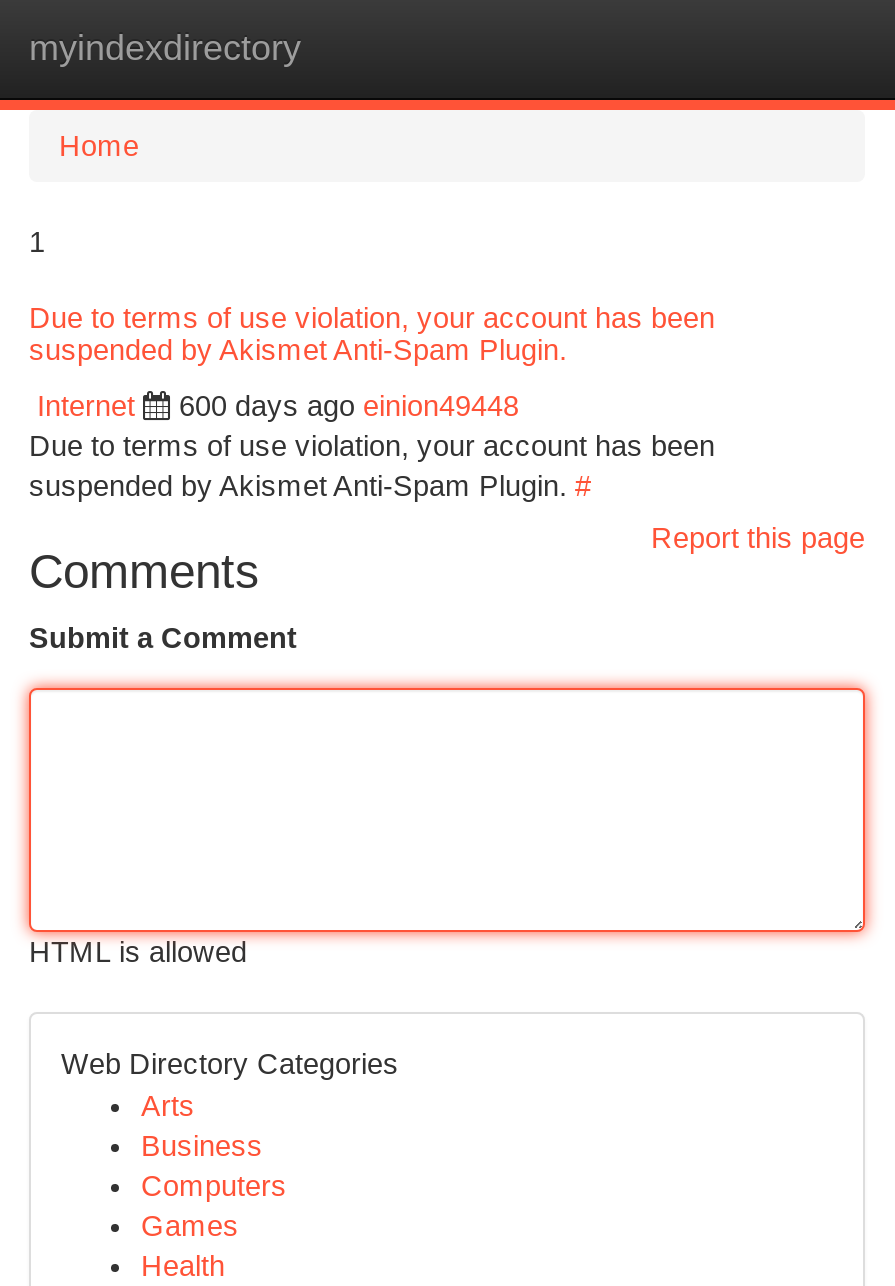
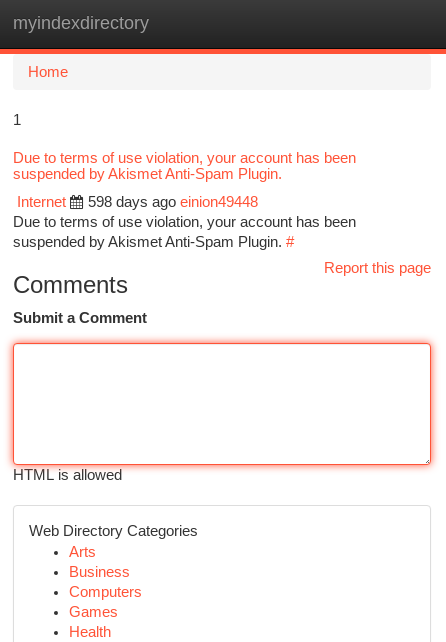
[179,390,519,422] 600 days ago einion49448 -> [88,194,258,210] 598 days ago einion49448

